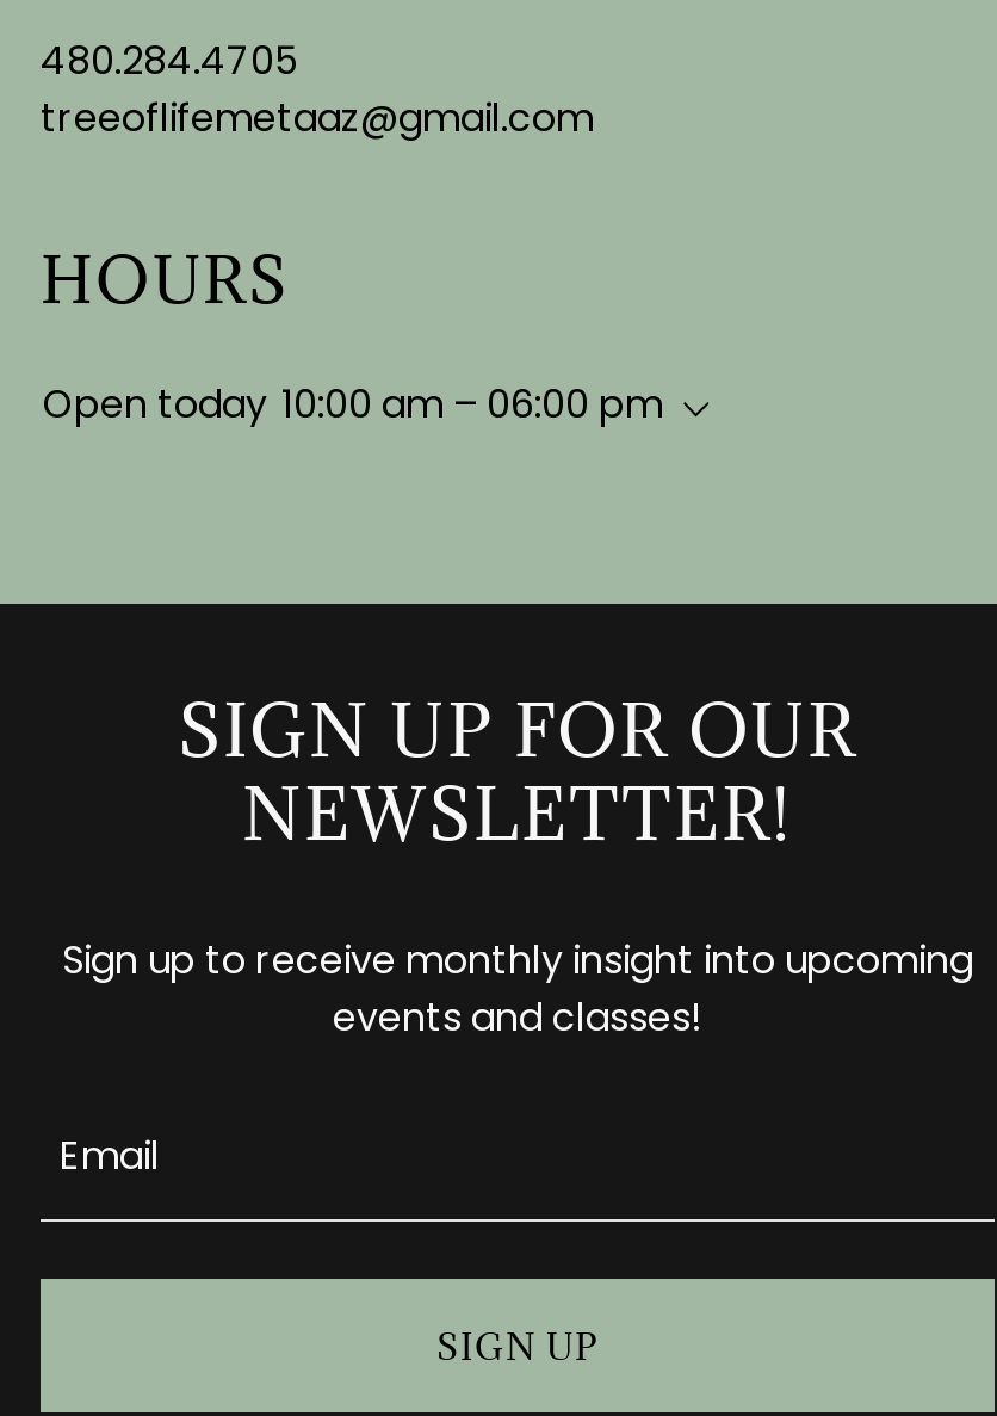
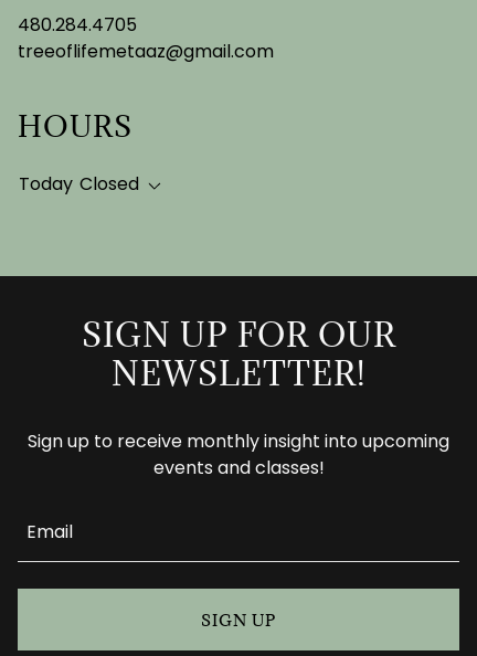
[43,378,663,433] Open today 10:00 am – 06:00 pm -> [19,172,139,197] Today Closed

